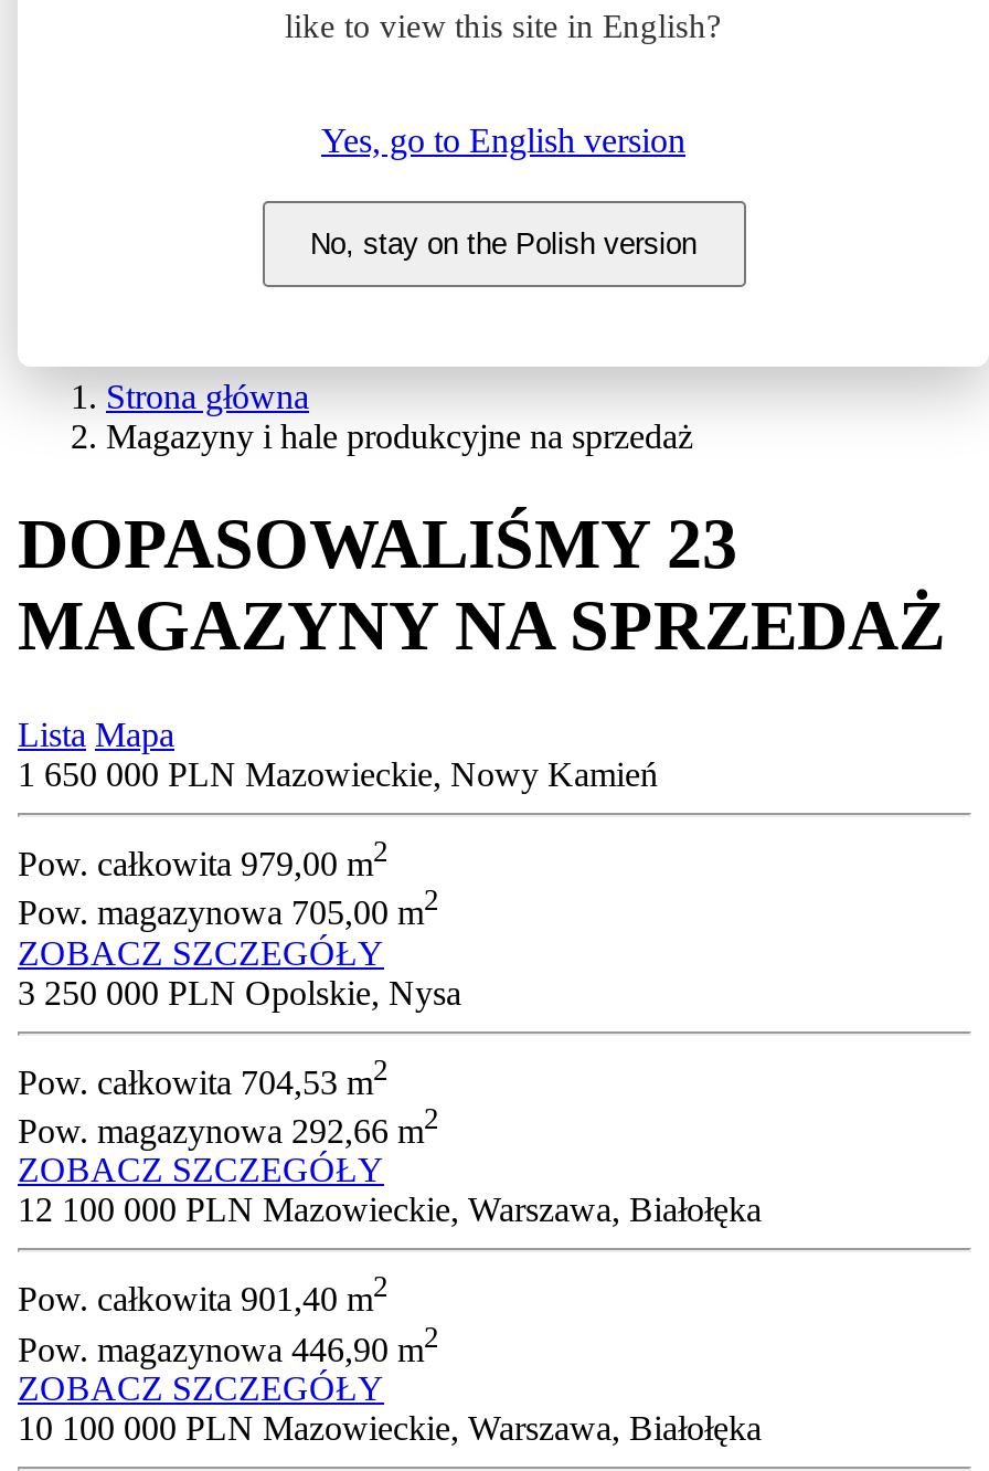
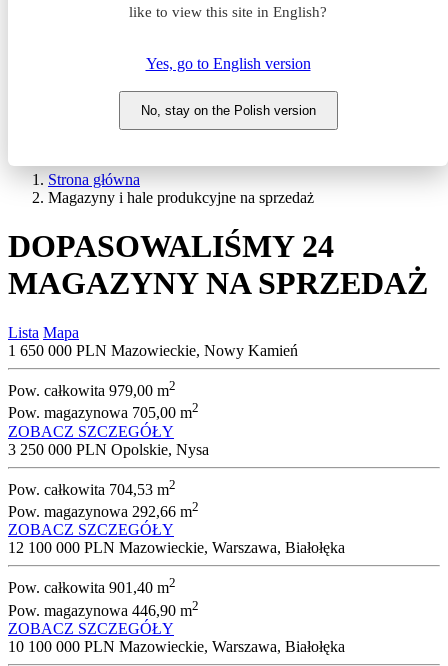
[18,504,737,584] DOPASOWALIŚMY 23 -> [8,228,334,264] DOPASOWALIŚMY 24

